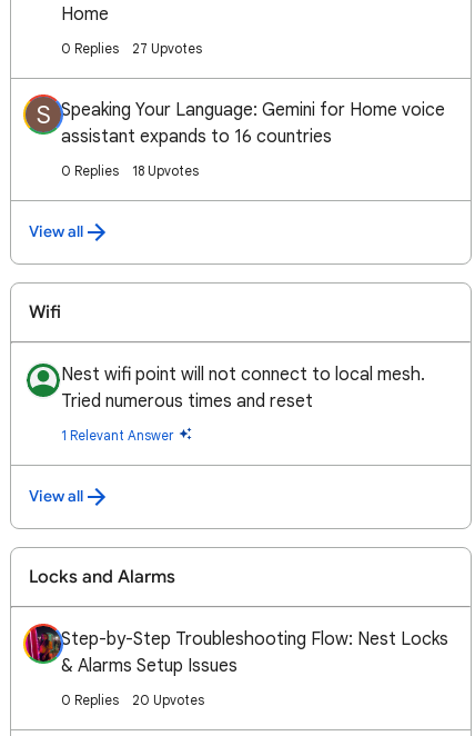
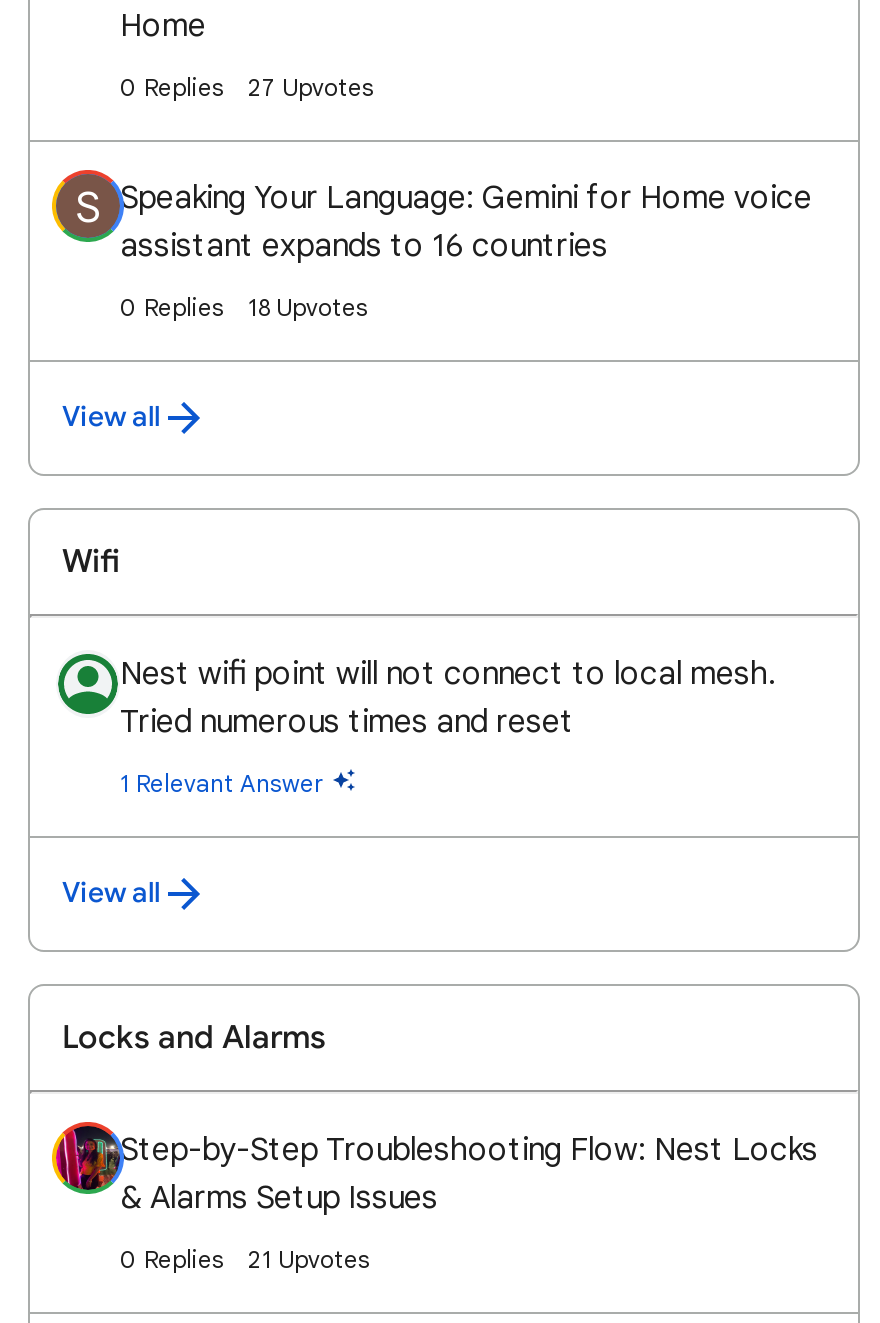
[132,692,204,708] 20 Upvotes -> [248,1244,370,1274] 21 Upvotes

